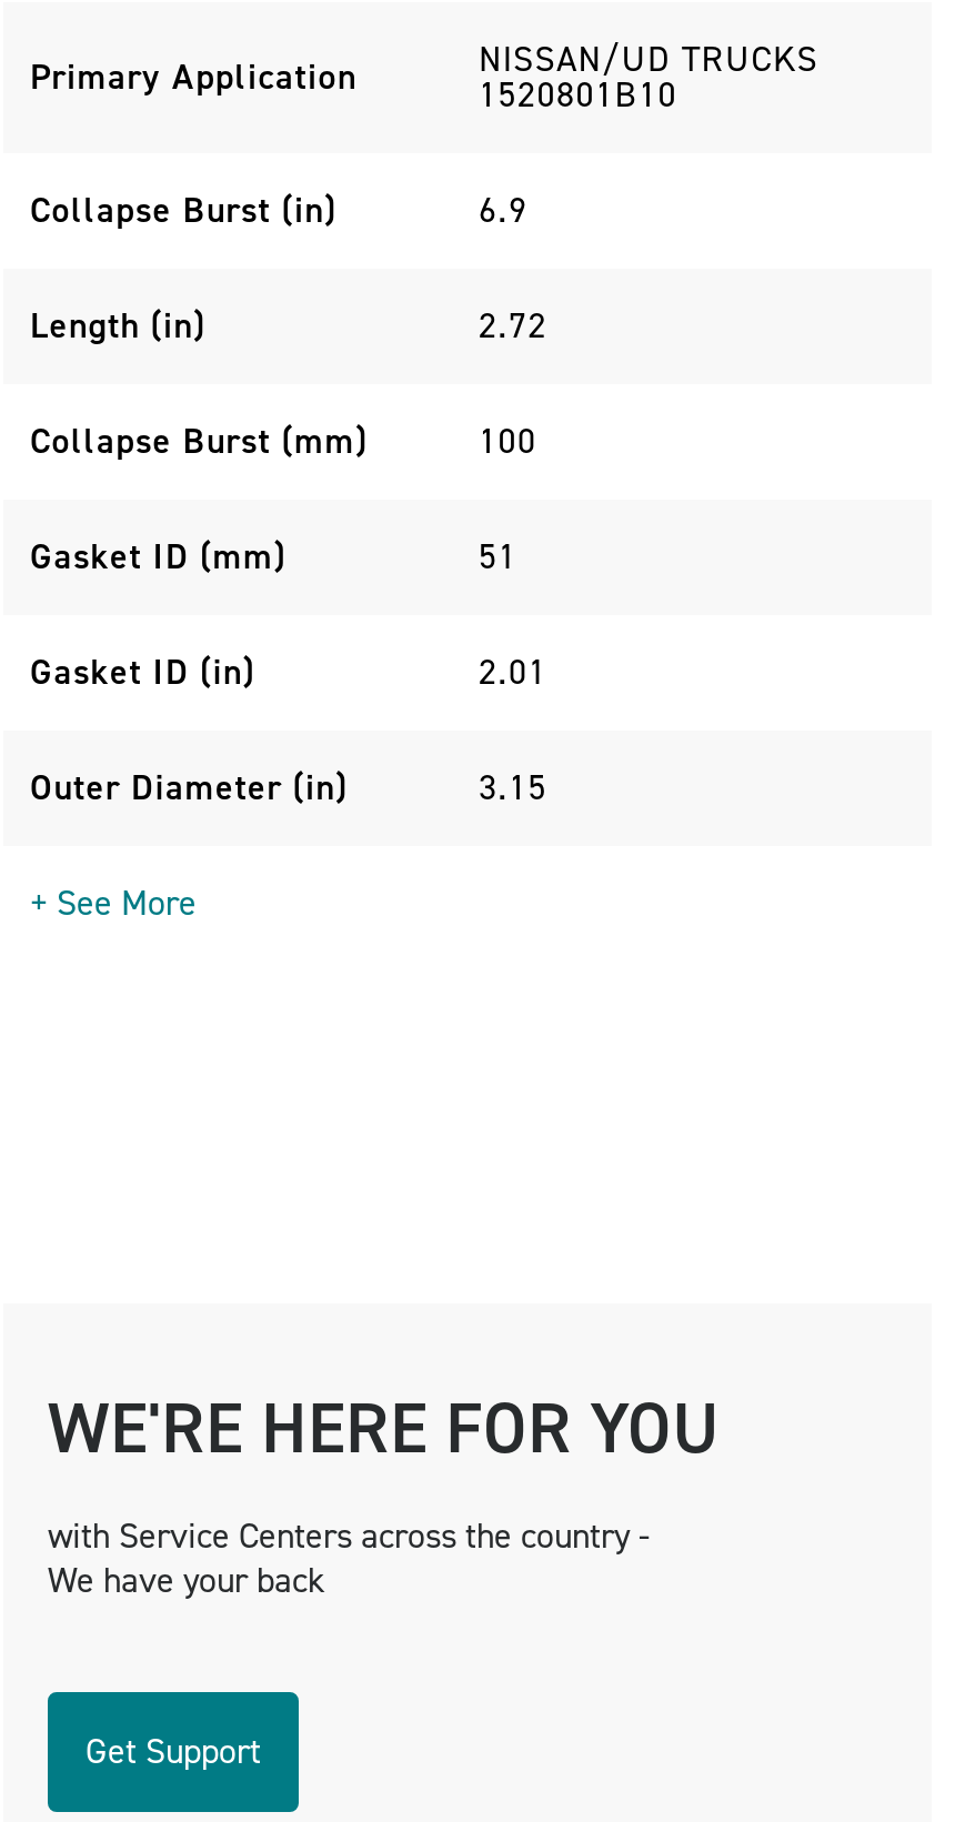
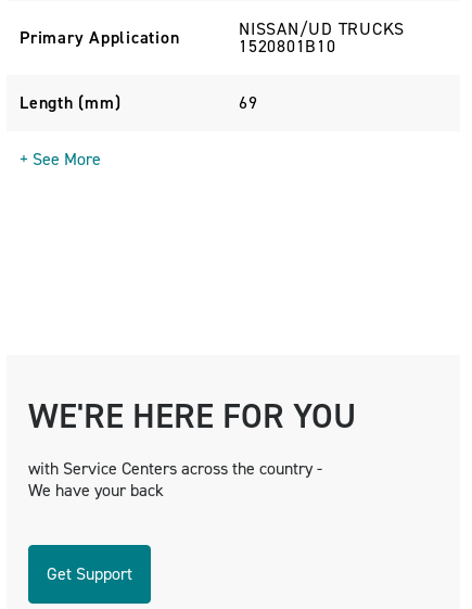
[30,189,547,811] Collapse Burst (in) | 6.9 | Length (in) | 2.72 | Collapse Burst (mm) | 100 | Gasket ID (mm) | 51 | Gasket ID (in) | 2.01 | Outer Diameter (in) | 3.15 -> [20,92,258,114] Length (mm) | 69

